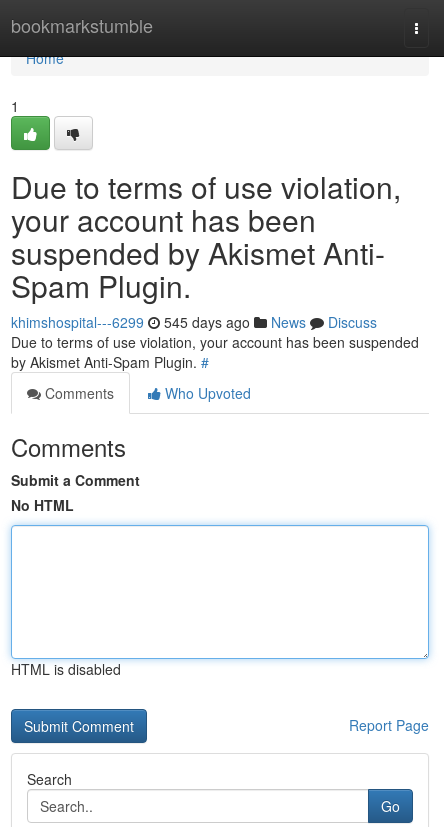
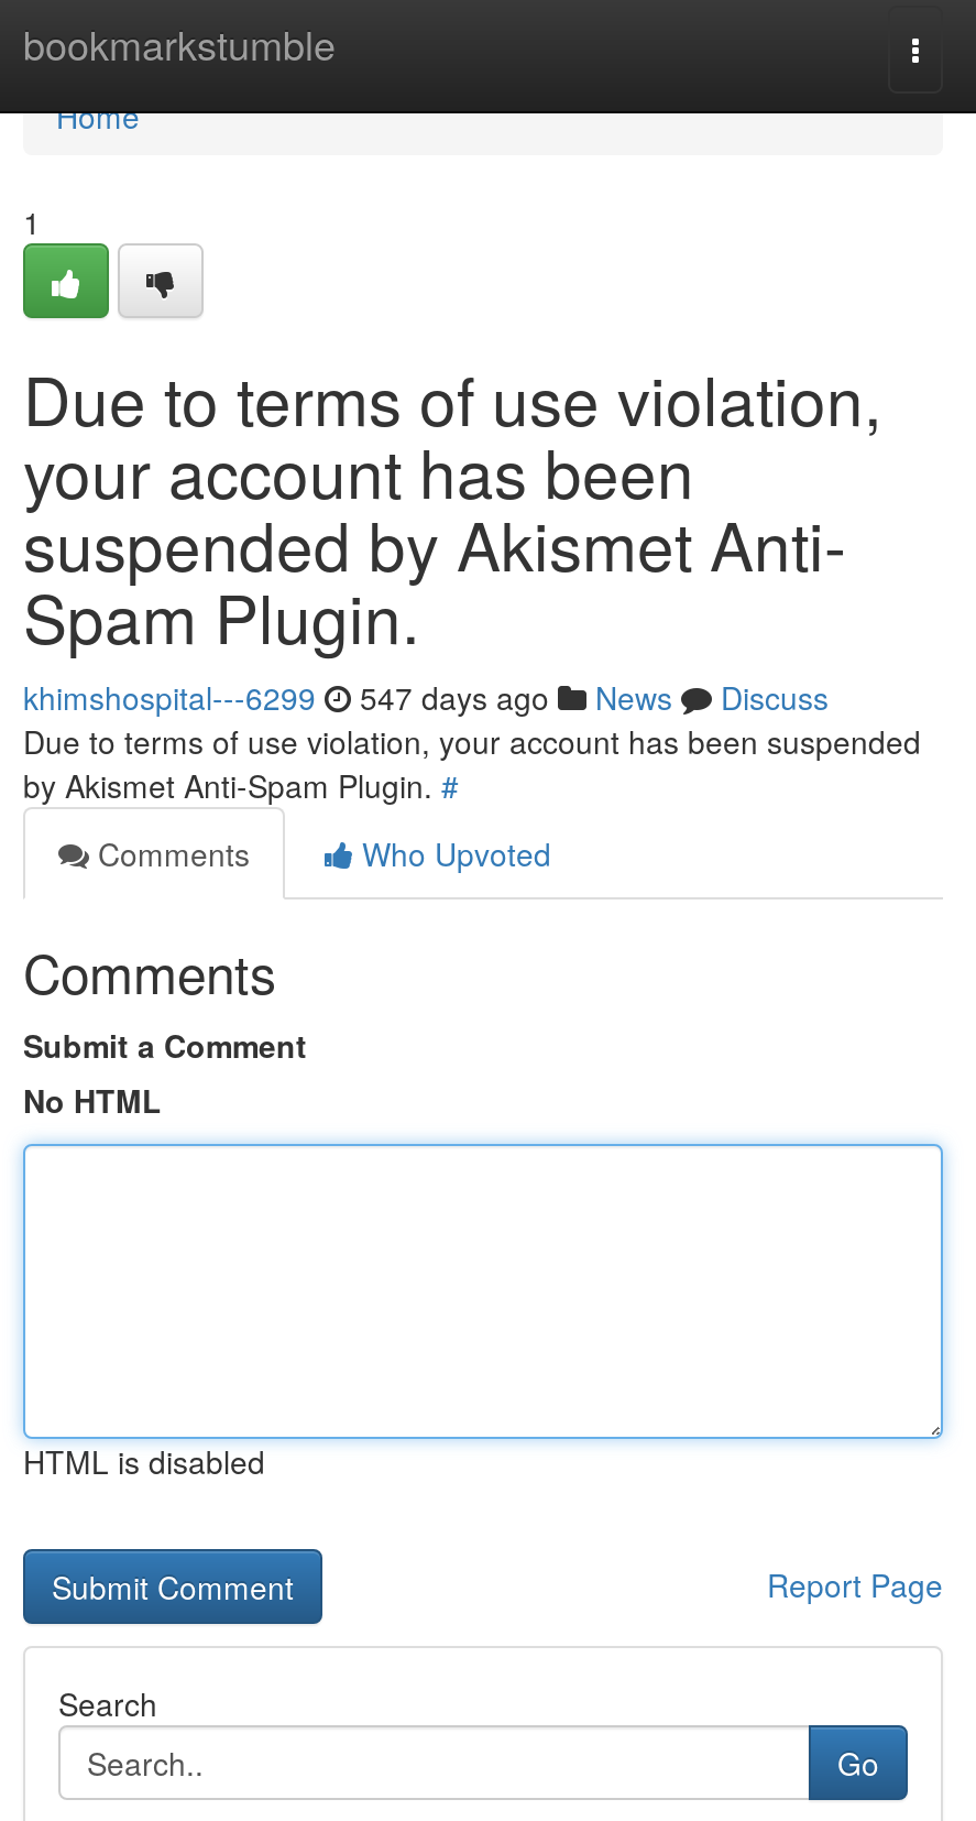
[11,312,377,332] khimshospital---6299 545 days ago News Discuss -> [23,675,829,719] khimshospital---6299 547 days ago News Discuss

